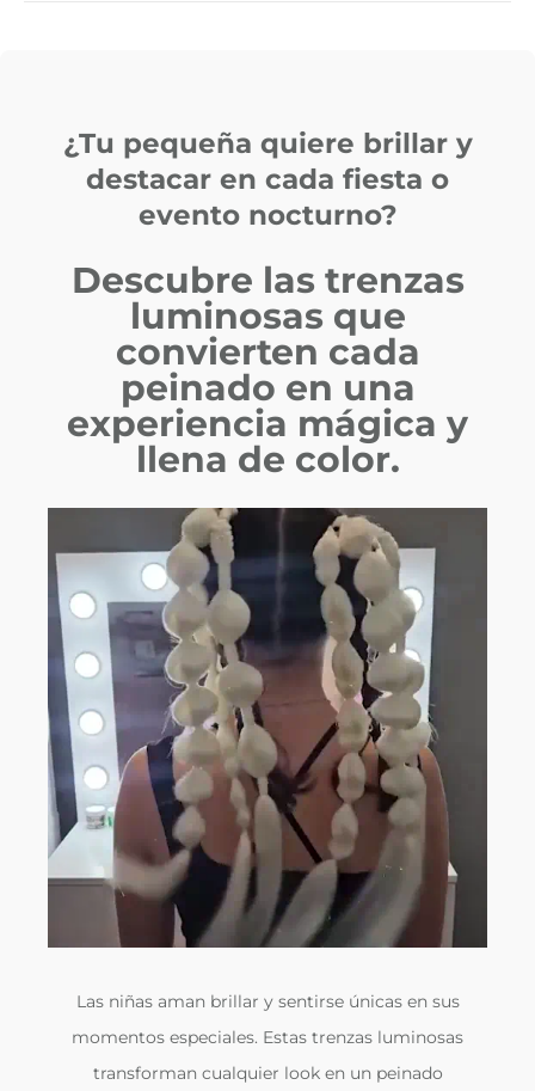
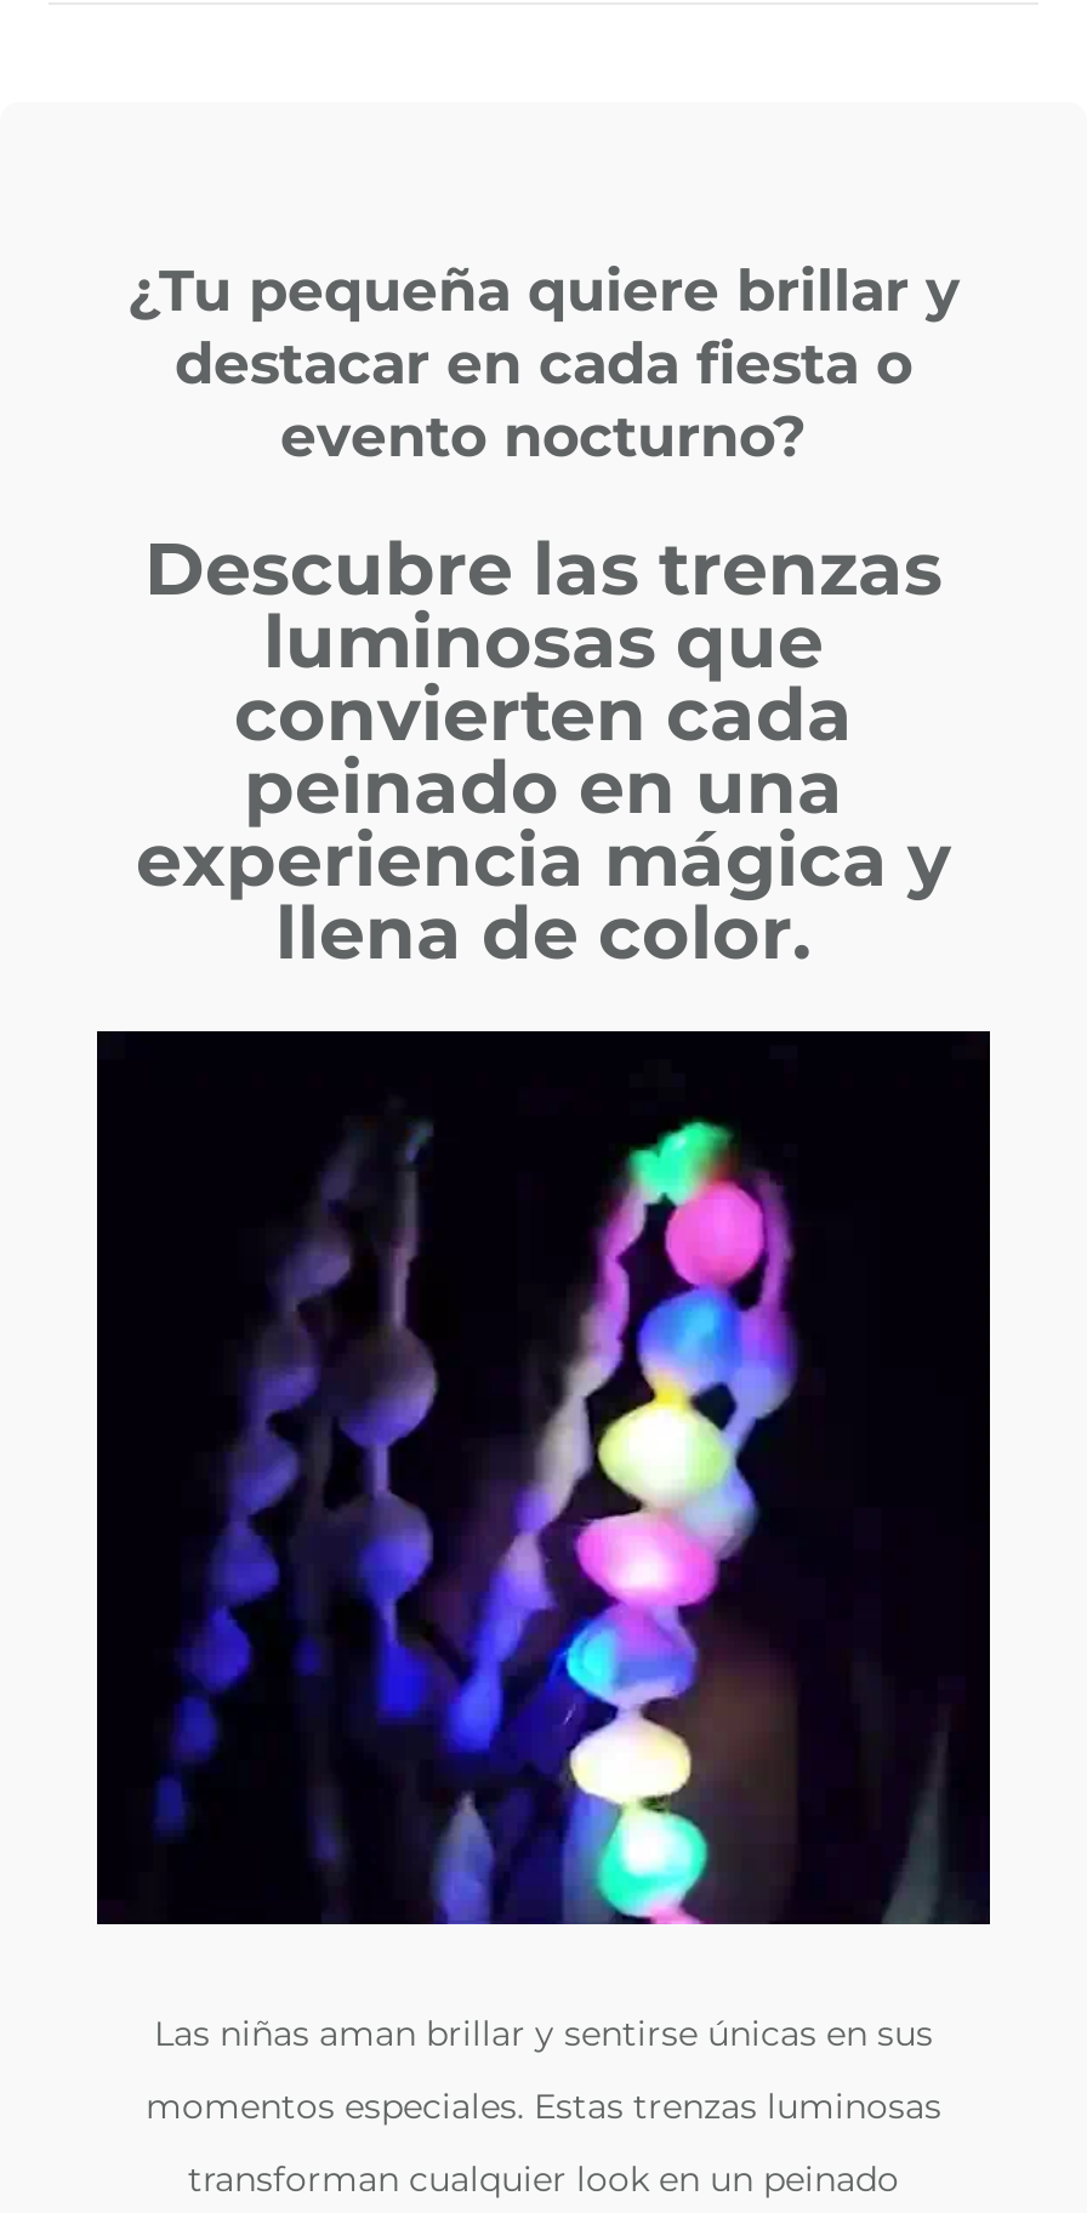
[47,507,487,949] [image] -> [95,1031,990,1927] [image]

